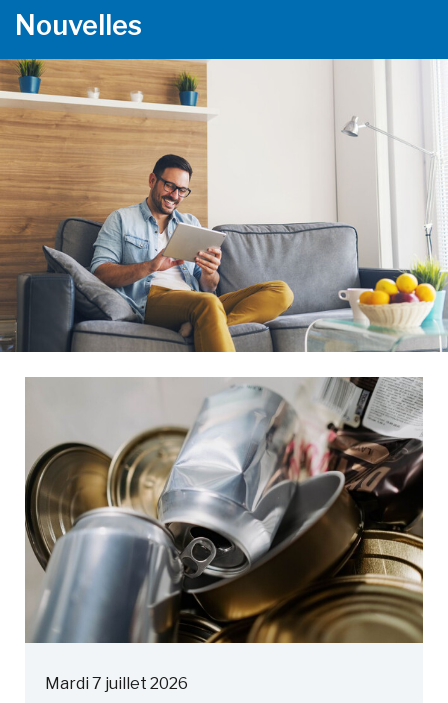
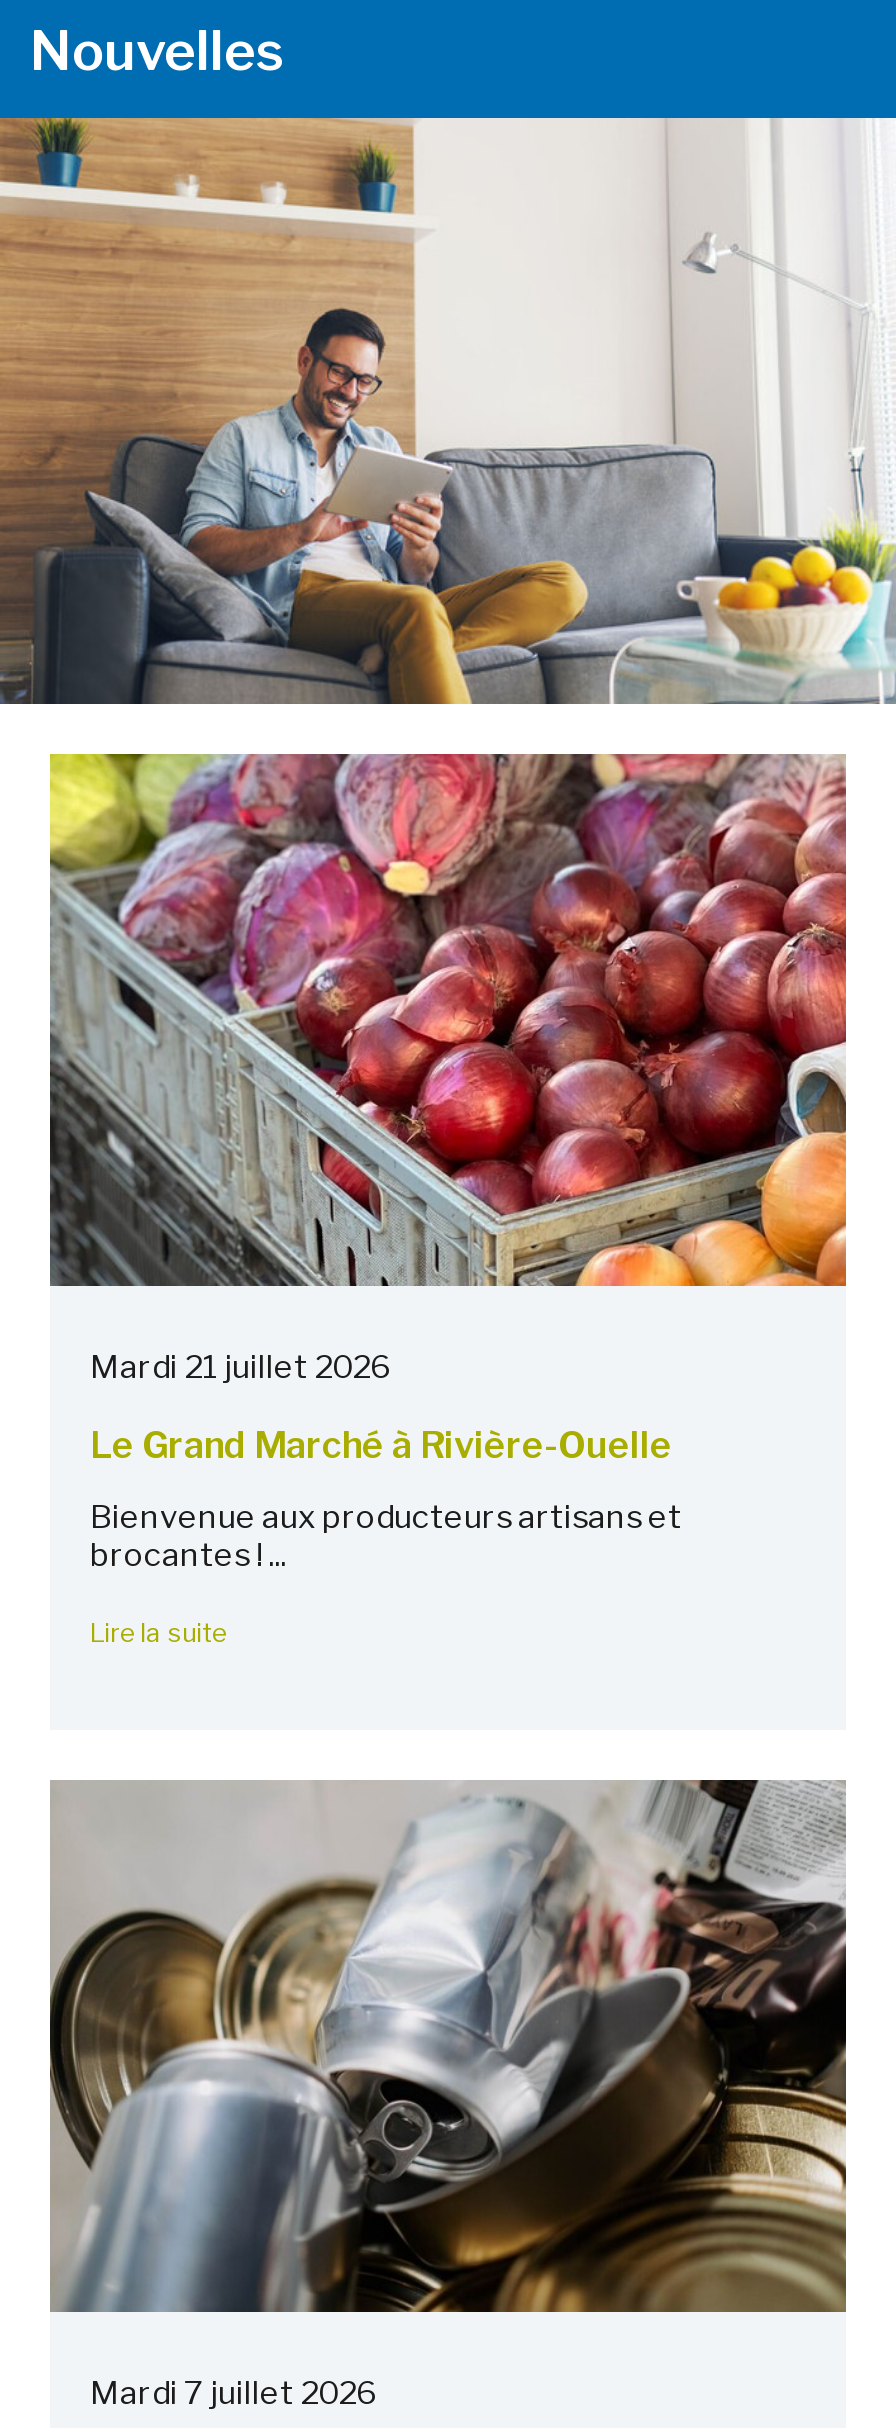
none -> [48,752,848,1649] [image] | Mardi 21 juillet 2026 | Le Grand Marché à Rivière-Ouelle | Bienvenue aux producteurs artisans et | brocantes ! ... | Lire la suite

